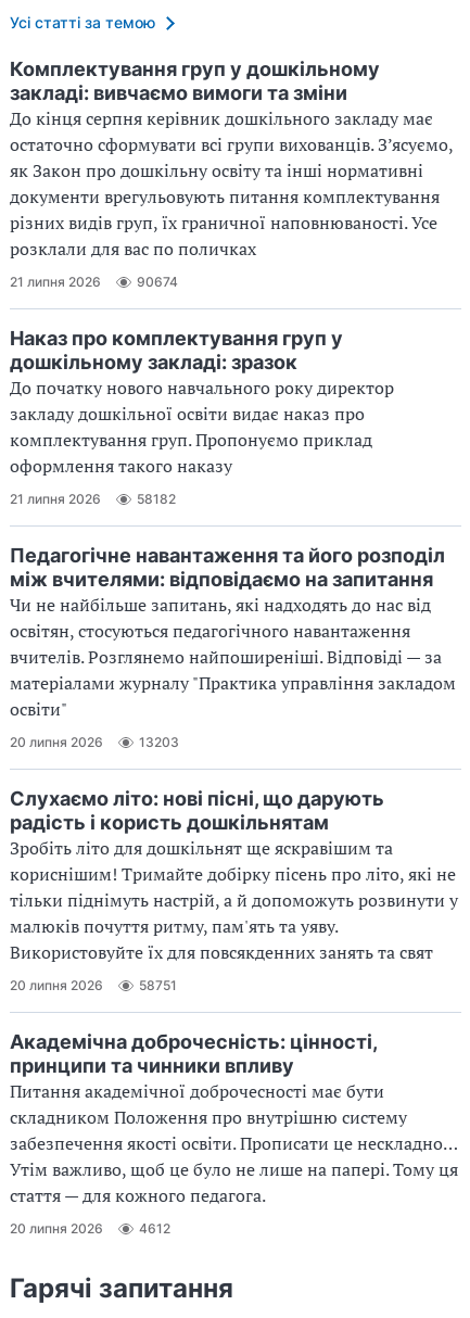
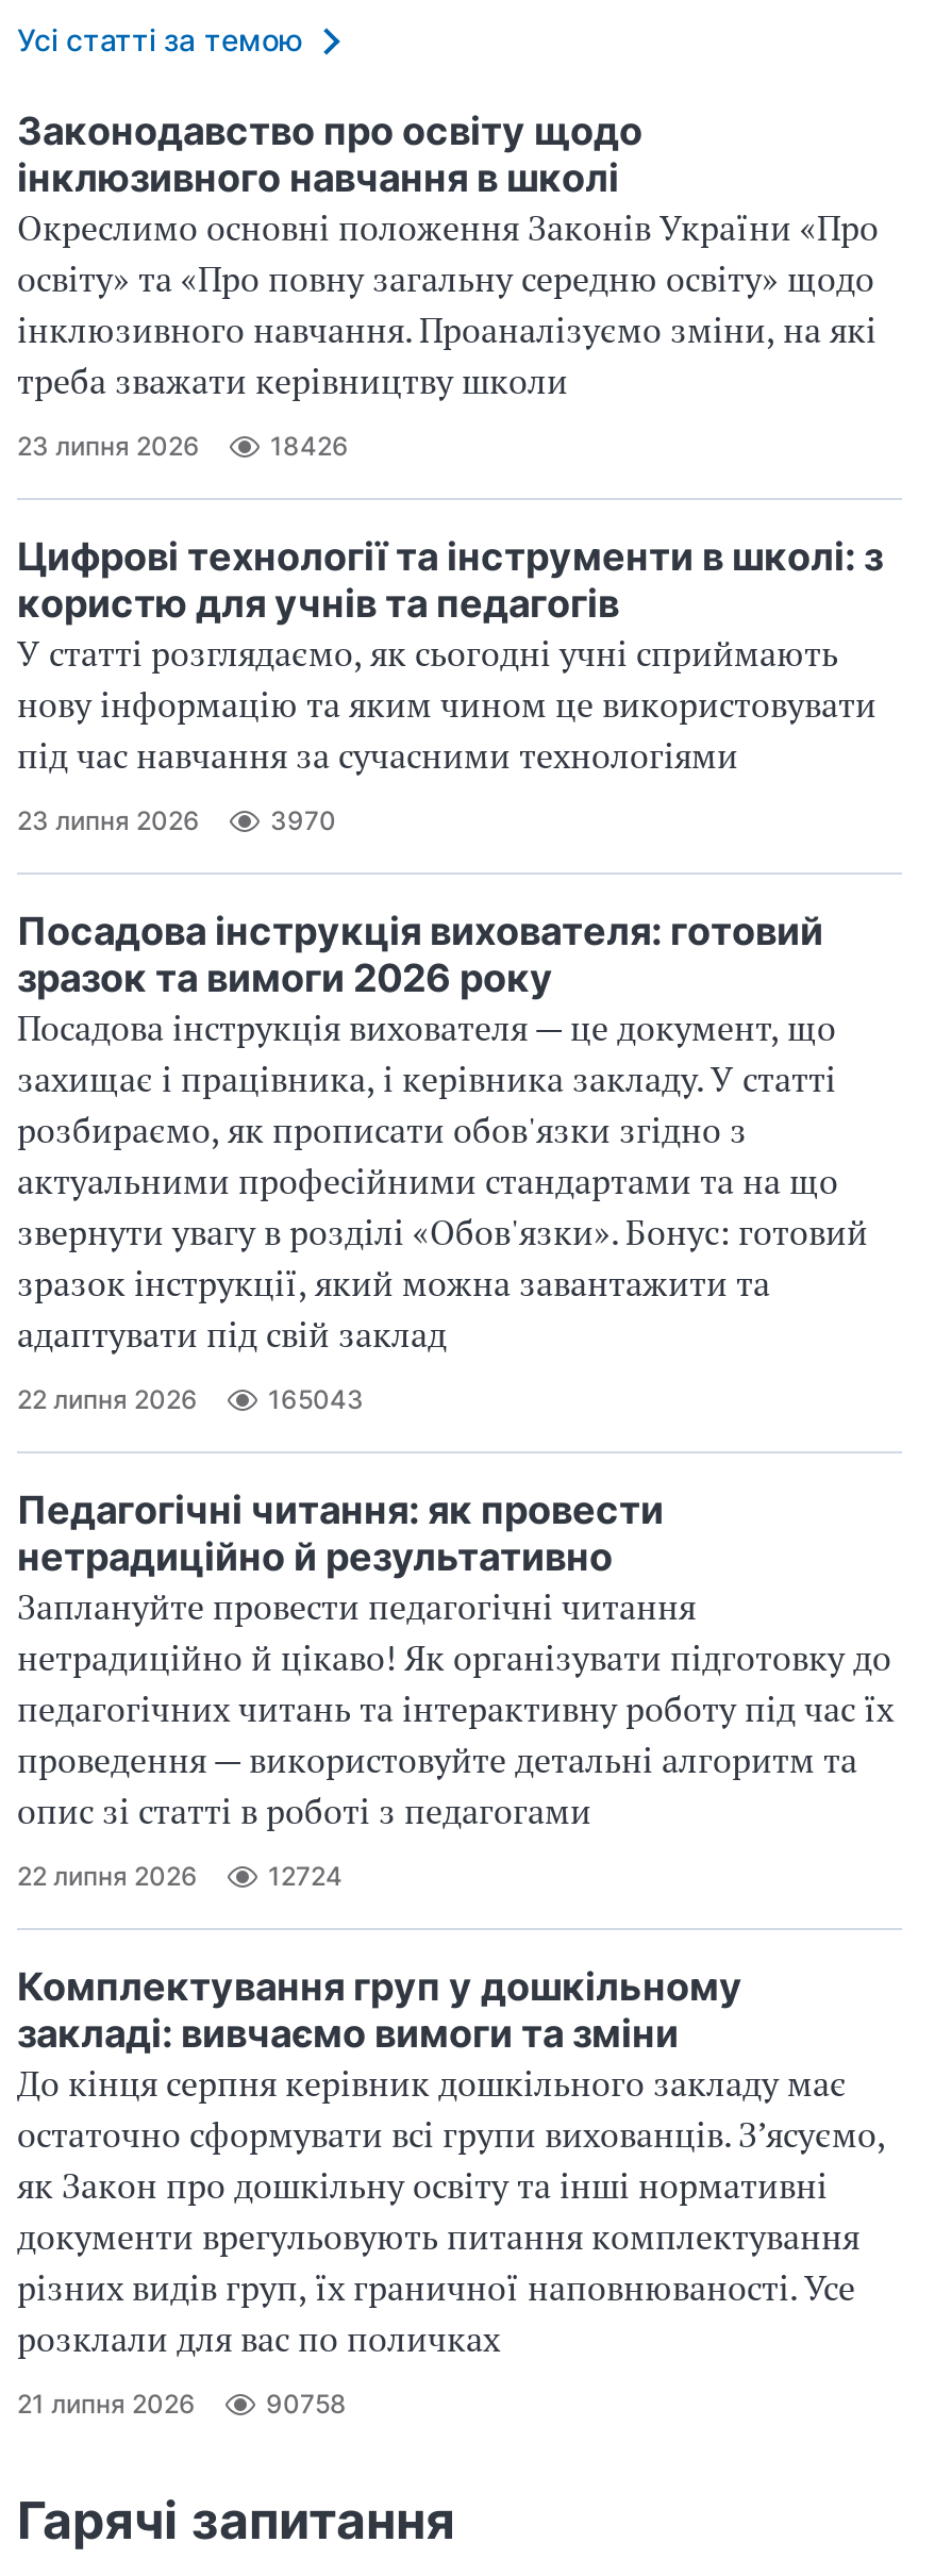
none -> [17,108,894,1892] Законодавство про освіту щодо | інклюзивного навчання в школі | Окреслимо основні положення Законів України «Про | освіту» та «Про повну загальну середню освіту» щодо | інклюзивного навчання. Проаналізуємо зміни, на які | треба зважати керівництву школи | 23 липня 2026 | 18426 | Цифрові технології та інструменти в школі: з | користю для учнів та педагогів | У статті розглядаємо, як сьогодні учні сприймають | нову інформацію та яким чином це використовувати | під час навчання за сучасними технологіями | 23 липня 2026 | 3970 | Посадова інструкція вихователя: готовий | зразок та вимоги 2026 року | Посадова інструкція вихователя — це документ, що | захищає і працівника, і керівника закладу. У статті | розбираємо, як прописати обов'язки згідно з | актуальними професійними стандартами та на що | звернути увагу в розділі «Обов'язки». Бонус: готовий | зразок інструкції, який можна завантажити та | адаптувати під свій заклад | 22 липня 2026 | 165043 | Педагогічні читання: як провести | нетрадиційно й результативно | Заплануйте провести педагогічні читання | нетрадиційно й цікаво! Як організувати підготовку до | педагогічних читань та інтерактивну роботу під час їх | проведення — використовуйте детальні алгоритм та | опис зі статті в роботі з педагогами | 22 липня 2026 | 12724
moved [10,57,453,290] -> [17,1964,885,2420]: Комплектування груп у дошкільному | закладі: вивчаємо вимоги та зміни | До кінця серпня керівник дошкільного закладу має | ... | розклали для вас по поличках | 21 липня 2026
[10,274,458,1237] 90674 | Наказ про комплектування груп у | дошкільному закладі: зразок | До початку нового навчального року директор | закладу дошкільної освіти видає наказ про | комплектування груп. Пропонуємо приклад | оформлення такого наказу | 21 липня 2026 | 58182 | Педагогічне навантаження та його розподіл | між вчителями: відповідаємо на запитання | Чи не найбільше запитань, які надходять до нас від | освітян, стосуються педагогічного навантаження | вчителів. Розглянемо найпоширеніші. Відповіді — за | матеріалами журналу "Практика управління закладом | освіти" | 20 липня 2026 | 13203 | Слухаємо літо: нові пісні, що дарують | радість і користь дошкільнятам | Зробіть літо для дошкільнят ще яскравішим та | кориснішим! Тримайте добірку пісень про літо, які не | тільки піднімуть настрій, а й допоможуть розвинути у | малюків почуття ритму, пам'ять та уяву. | Використовуйте їх для повсякденних занять та свят | 20 липня 2026 | 58751 | Академічна доброчесність: цінності, | принципи та чинники впливу | Питання академічної доброчесності має бути | складником Положення про внутрішню систему | забезпечення якості освіти. Прописати це нескладно… | Утім важливо, щоб це було не лише на папері. Тому ця | стаття — для кожного педагога. | 20 липня 2026 | 4612 -> [266,2388,347,2420] 90758

